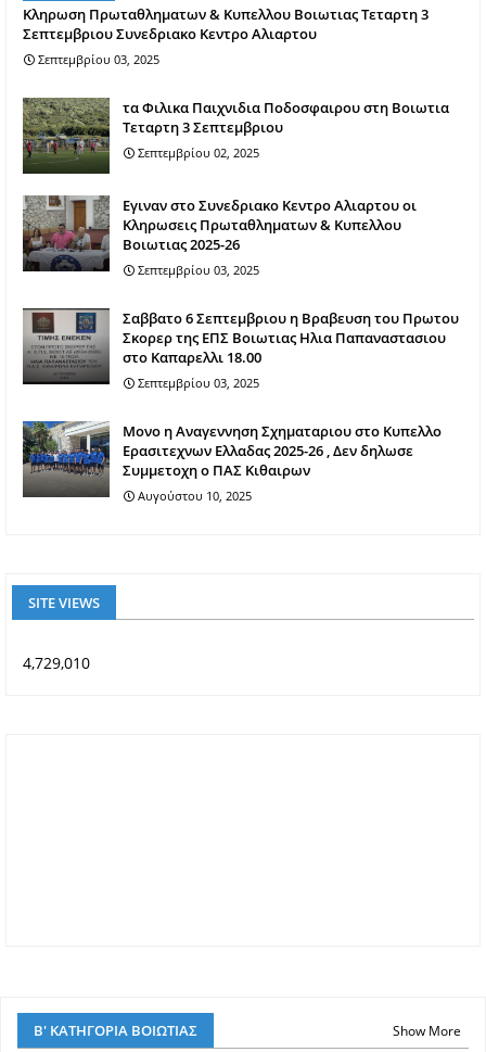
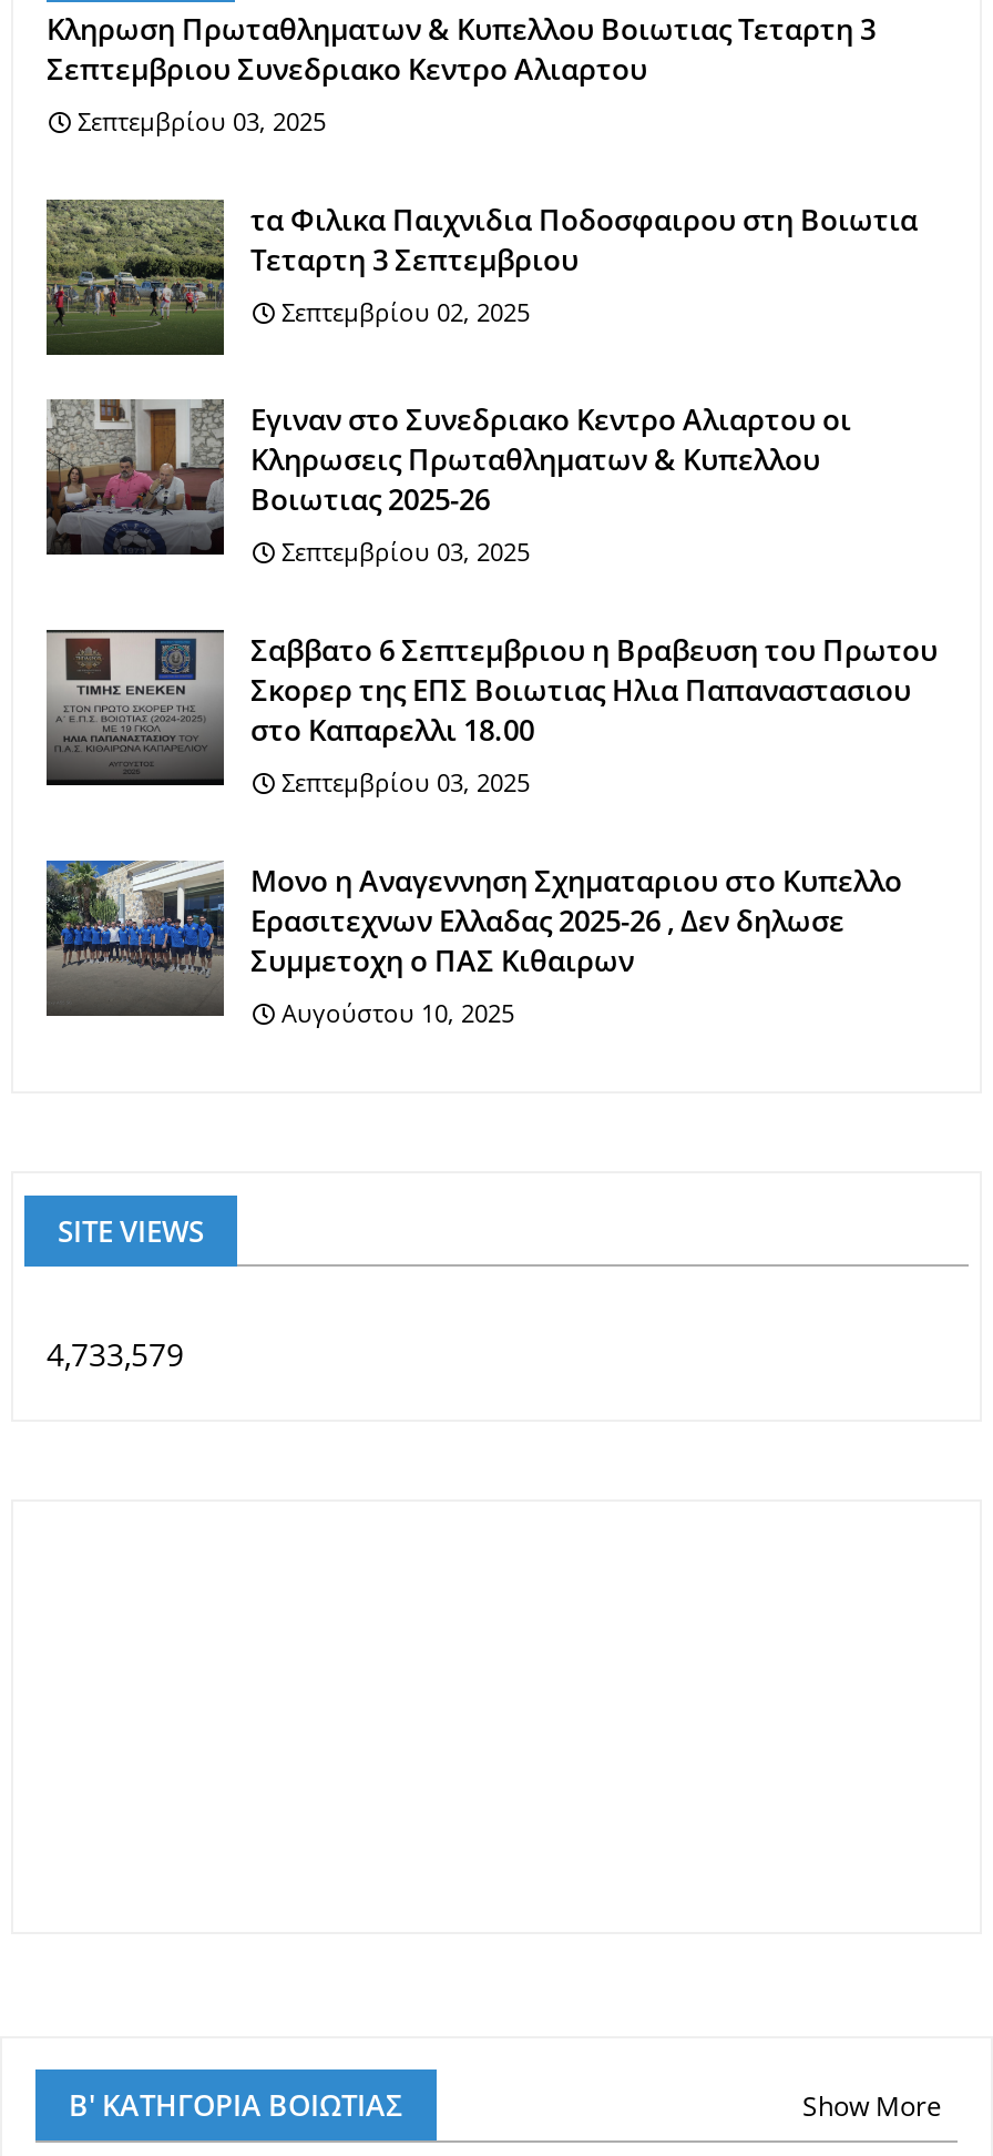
[23,652,90,673] 4,729,010 -> [47,1333,184,1375] 4,733,579

